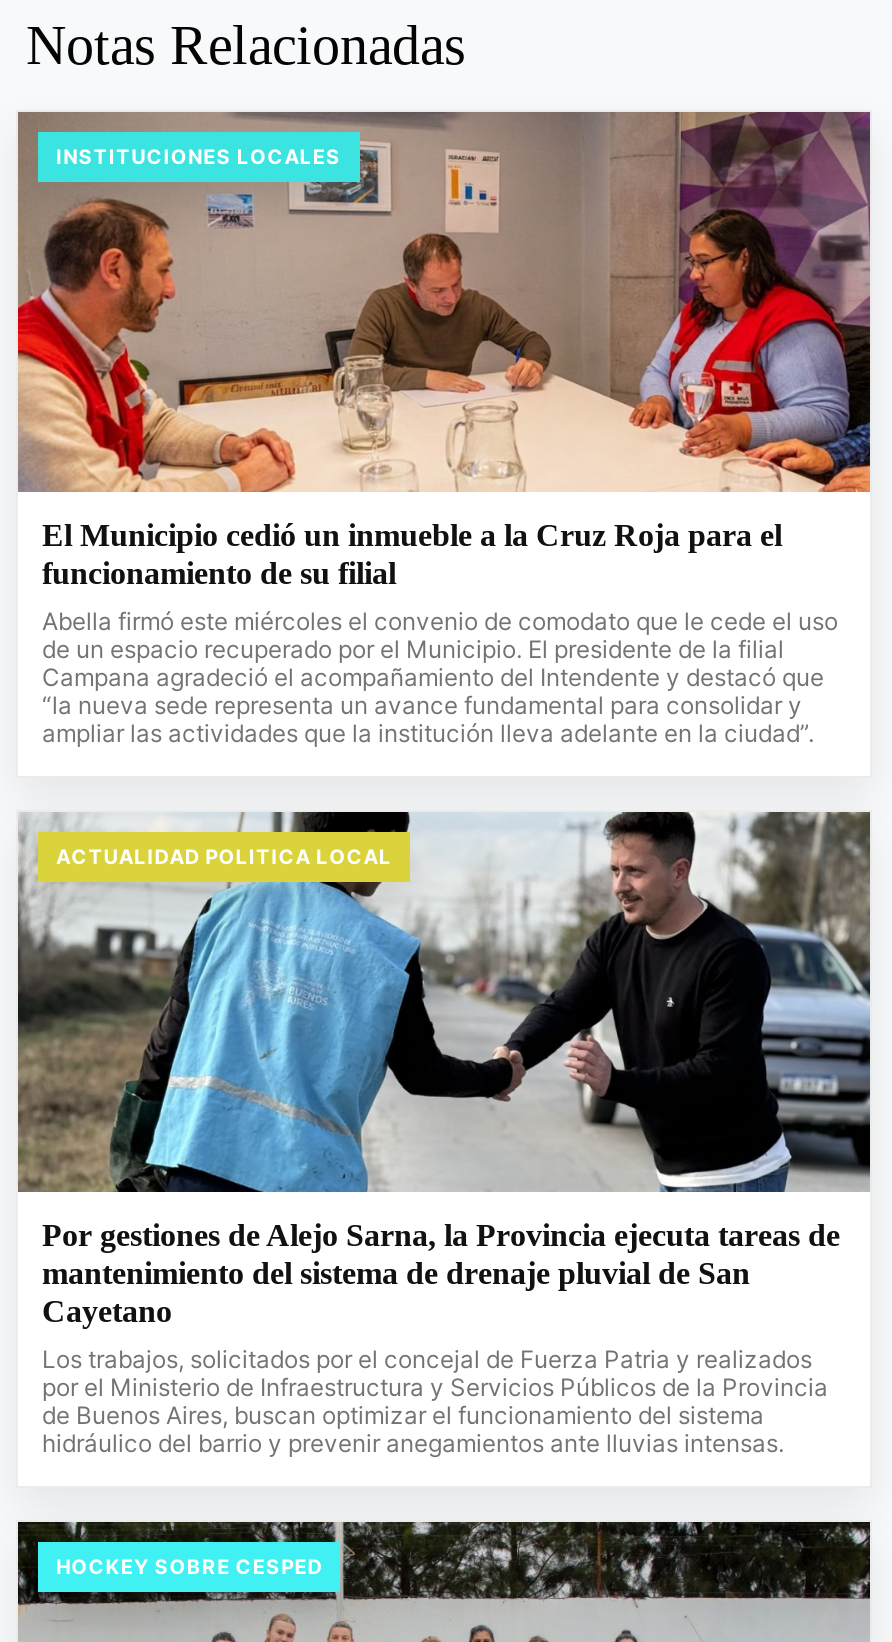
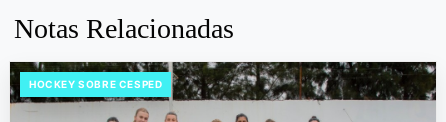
[16,110,872,494] [image] | INSTITUCIONES LOCALES -> none
[42,518,838,748] El Municipio cedió un inmueble a la Cruz Roja para el | funcionamiento de su filial | Abella firmó este miércoles el convenio de comodato que le cede el uso | de un espacio recuperado por el Municipio. El presidente de la filial | Campana agradeció el acompañamiento del Intendente y destacó que | “la nueva sede representa un avance fundamental para consolidar y | ampliar las actividades que la institución lleva adelante en la ciudad”. -> none
[18,810,872,1194] [image] | ACTUALIDAD POLITICA LOCAL -> none
[42,1218,840,1458] Por gestiones de Alejo Sarna, la Provincia ejecuta tareas de | mantenimiento del sistema de drenaje pluvial de San | Cayetano | Los trabajos, solicitados por el concejal de Fuerza Patria y realizados | por el Ministerio de Infraestructura y Servicios Públicos de la Provincia | de Buenos Aires, buscan optimizar el funcionamiento del sistema | hidráulico del barrio y prevenir anegamientos ante lluvias intensas. -> none

